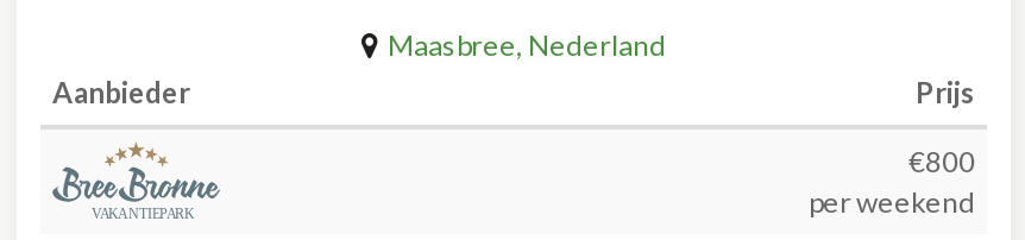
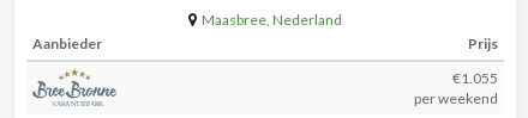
[908,144,975,179] €800 -> [452,69,498,87] €1.055

